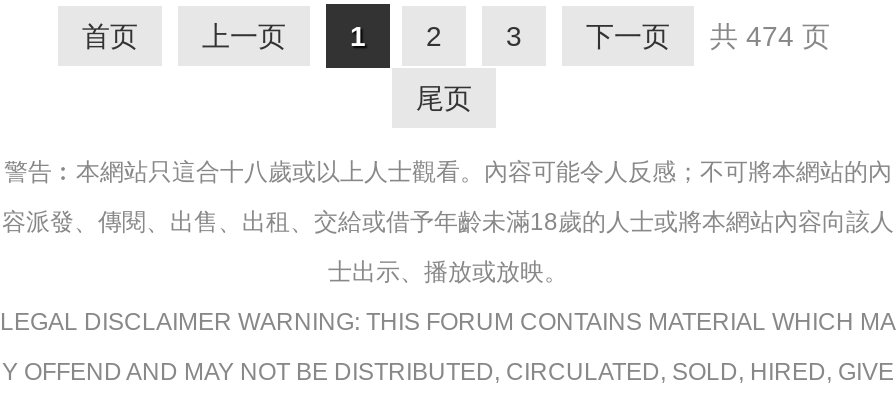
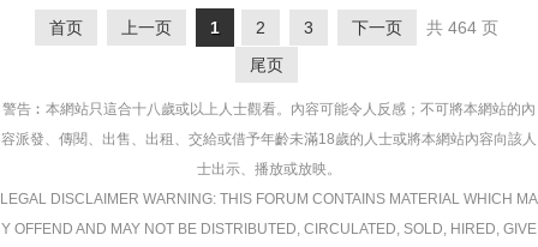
[82,20,838,52] 首页 上一页 1 2 3 下一页 共 474 页 -> [49,18,503,37] 首页 上一页 1 2 3 下一页 共 464 页

